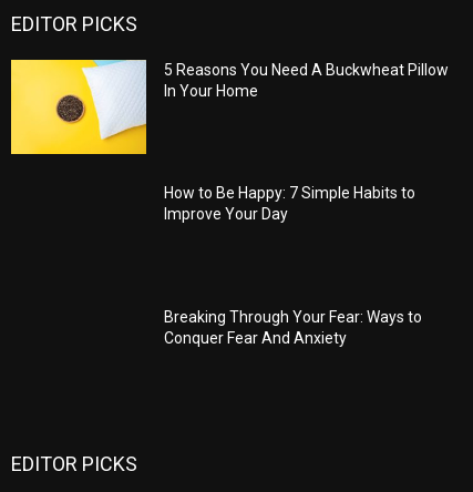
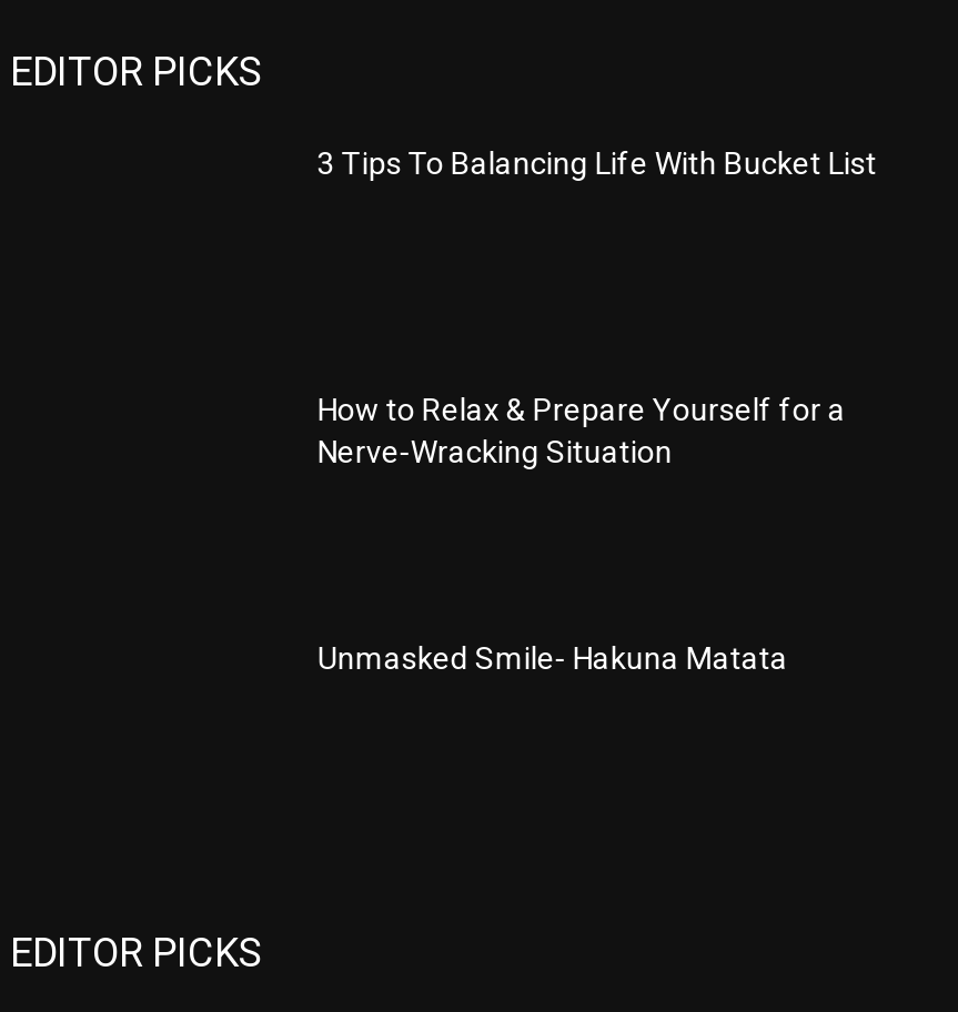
[10,59,147,155] [image] -> none
[164,61,449,100] 5 Reasons You Need A Buckwheat Pillow | In Your Home -> [317,145,877,180] 3 Tips To Balancing Life With Bucket List
[164,184,416,223] How to Be Happy: 7 Simple Habits to | Improve Your Day -> [317,393,846,470] How to Relax & Prepare Yourself for a | Nerve-Wracking Situation
[164,308,422,347] Breaking Through Your Fear: Ways to | Conquer Fear And Anxiety -> [317,640,788,676] Unmasked Smile- Hakuna Matata

